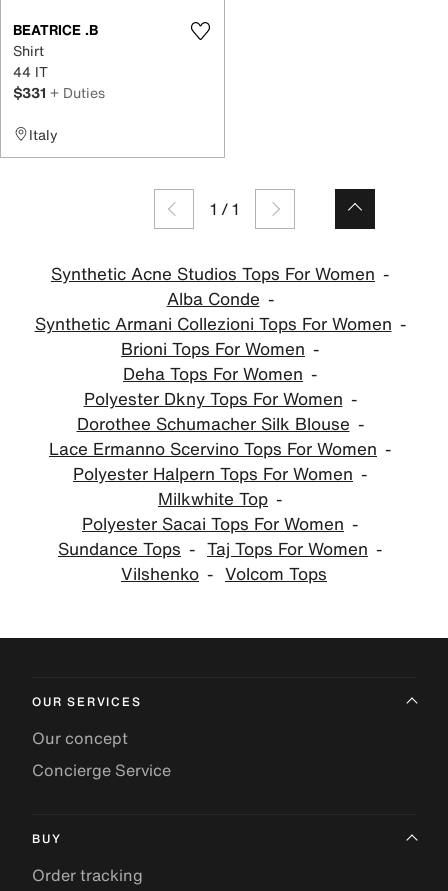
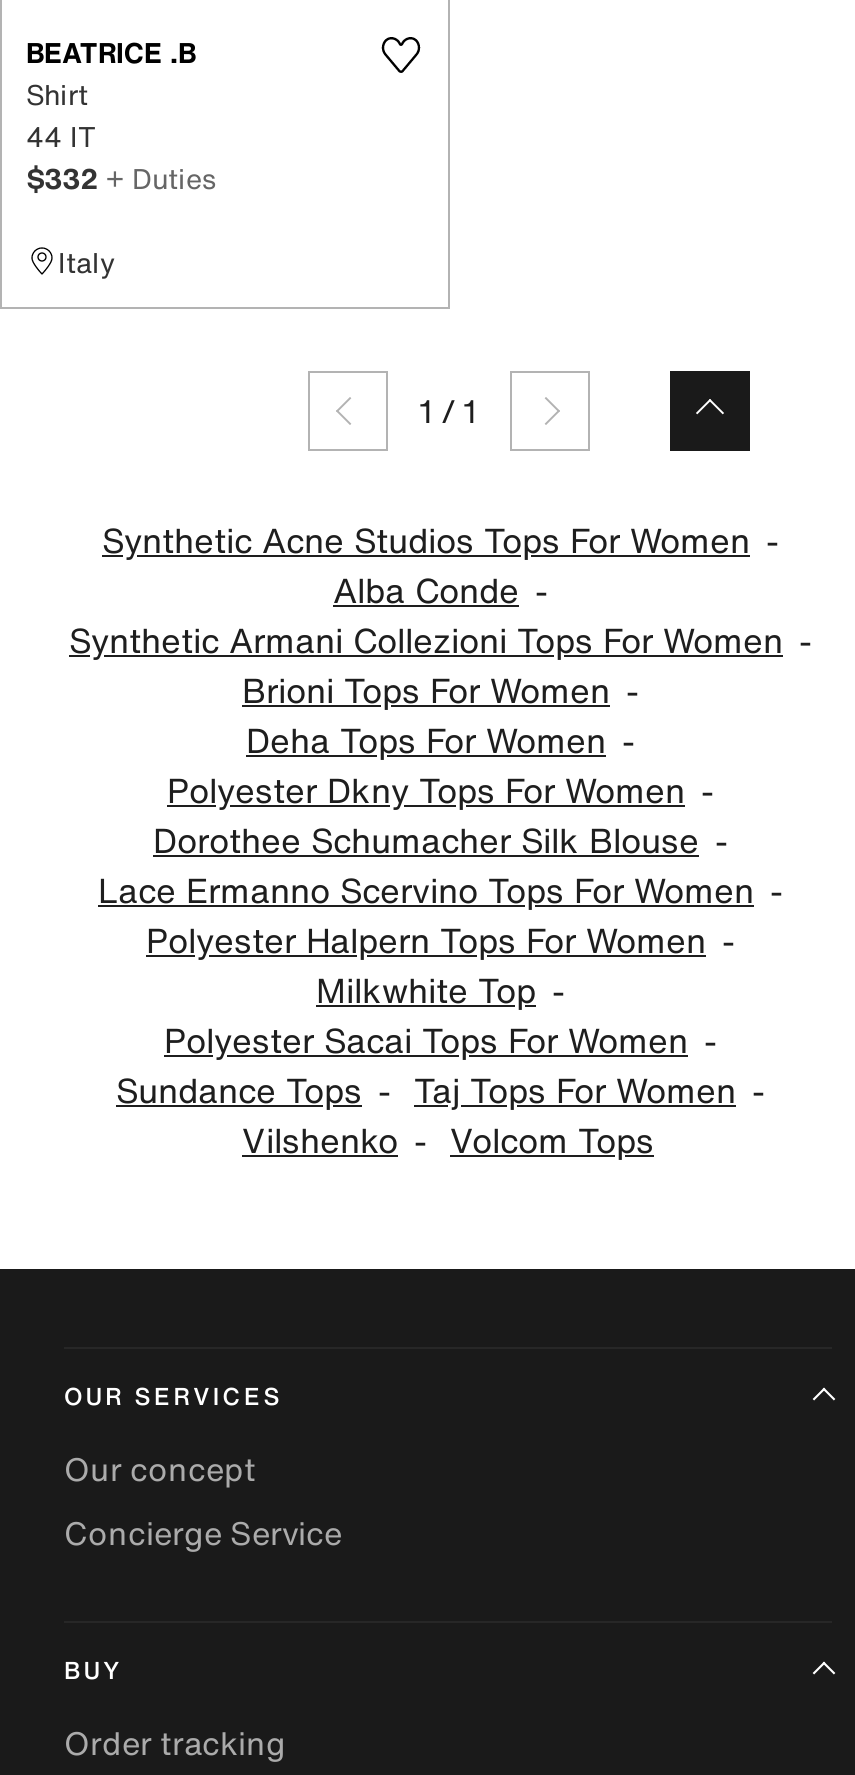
[13,81,105,102] $331 + Duties -> [26,156,216,198] $332 + Duties

